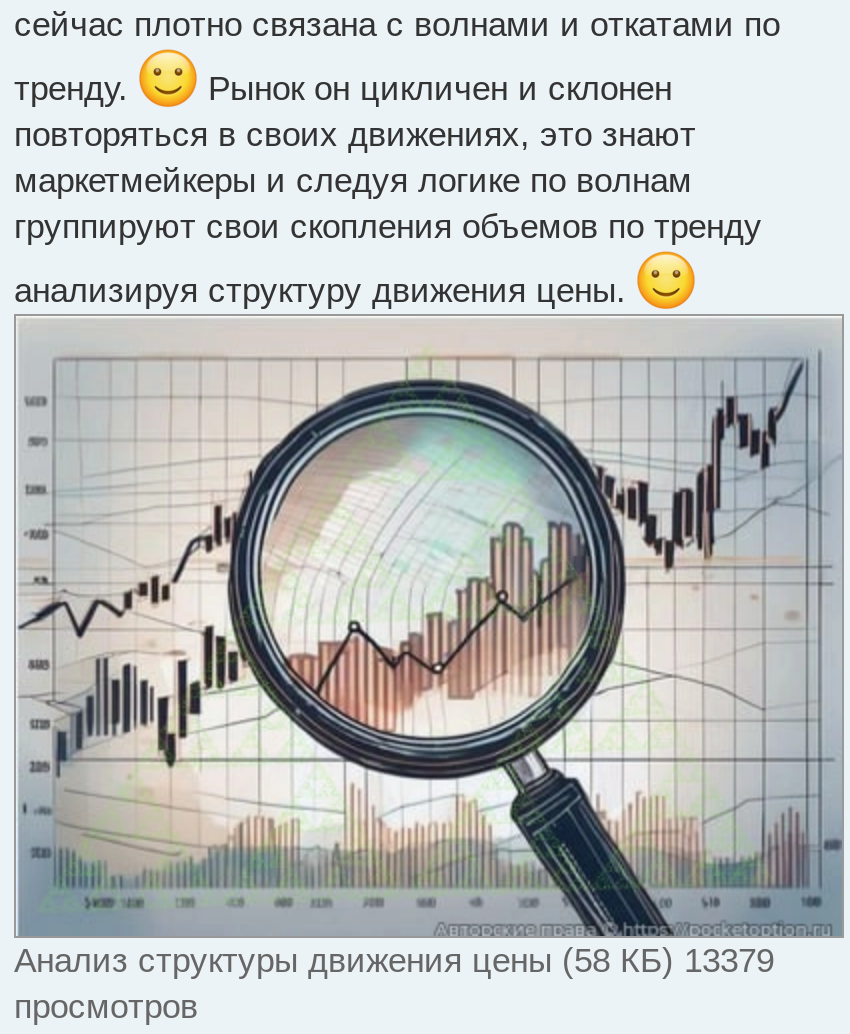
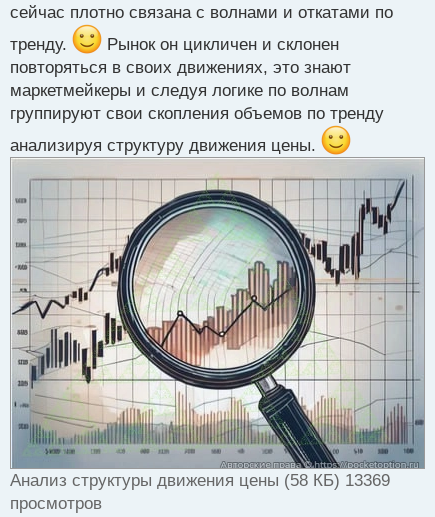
[14,941,774,979] Анализ структуры движения цены (58 КБ) 13379 -> [10,471,390,490] Анализ структуры движения цены (58 КБ) 13369

